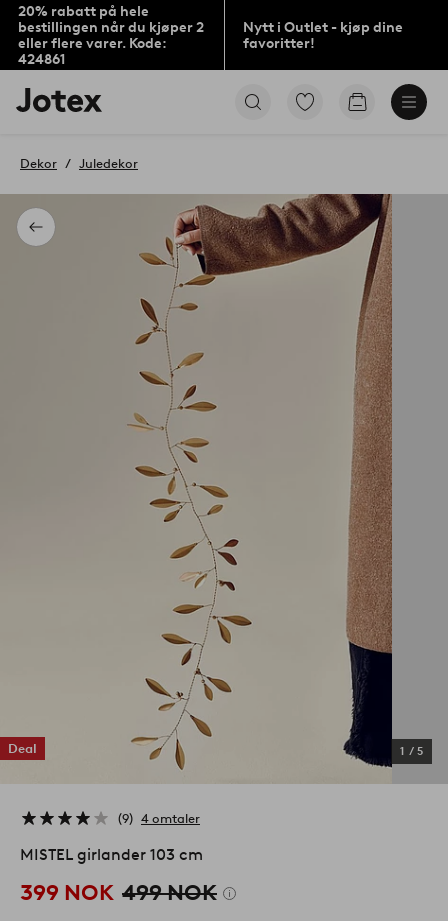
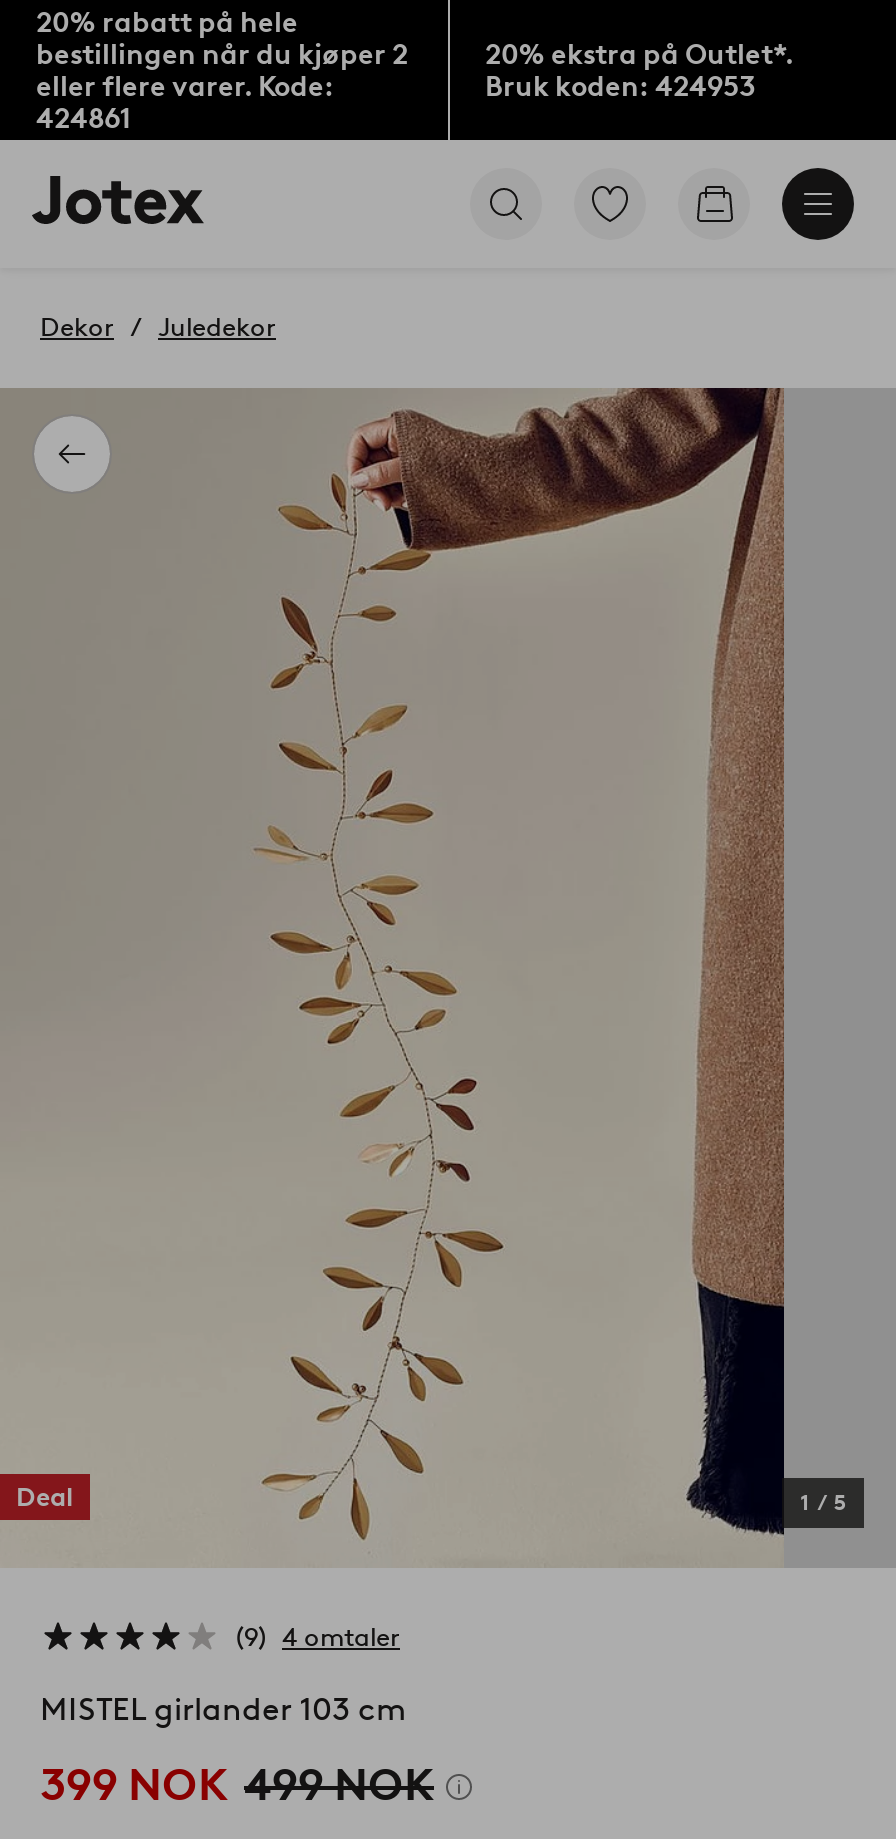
[242,18,402,51] Nytt i Outlet - kjøp dine | favoritter! -> [485,37,793,103] 20% ekstra på Outlet*. | Bruk koden: 424953

